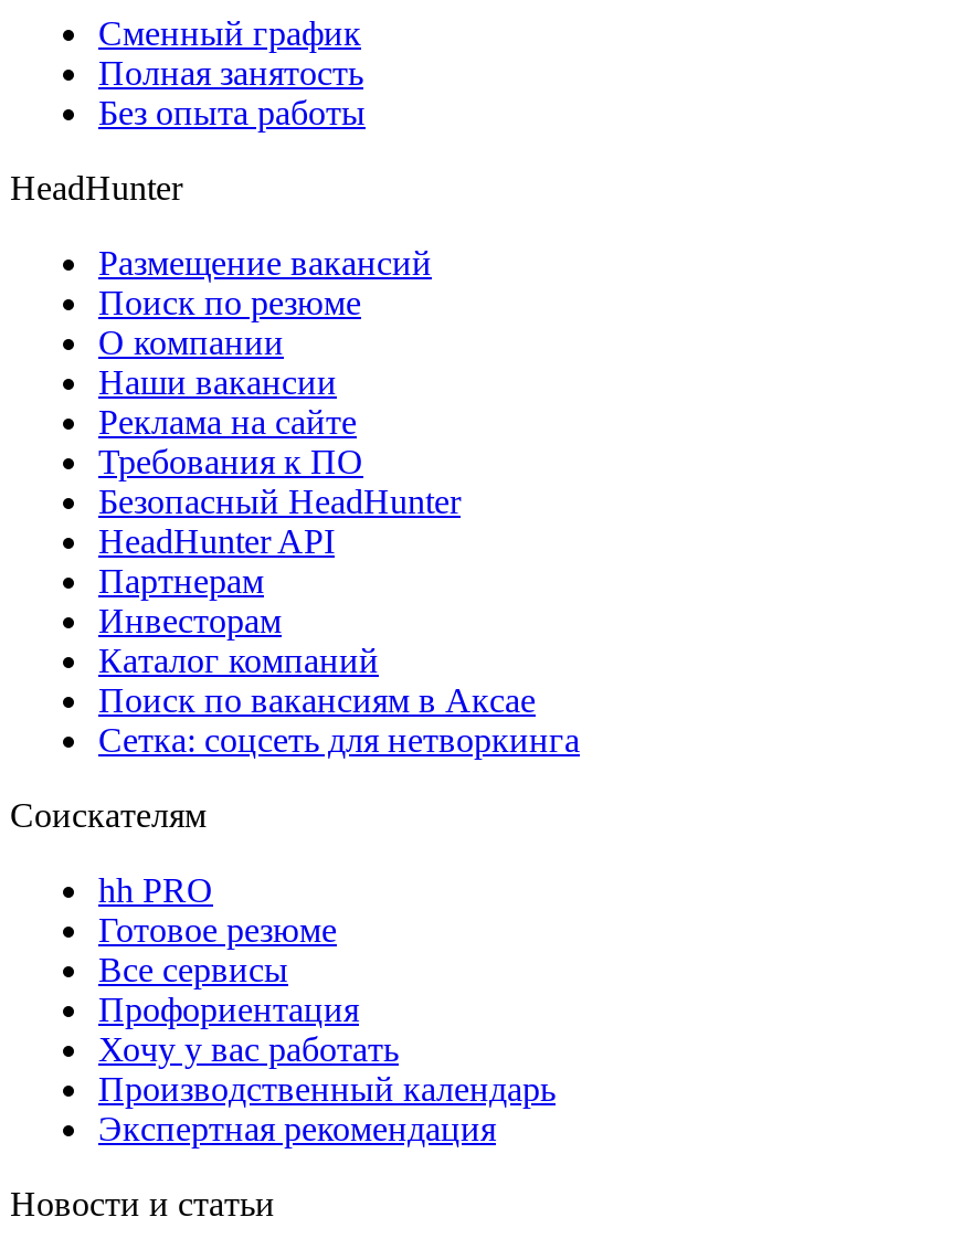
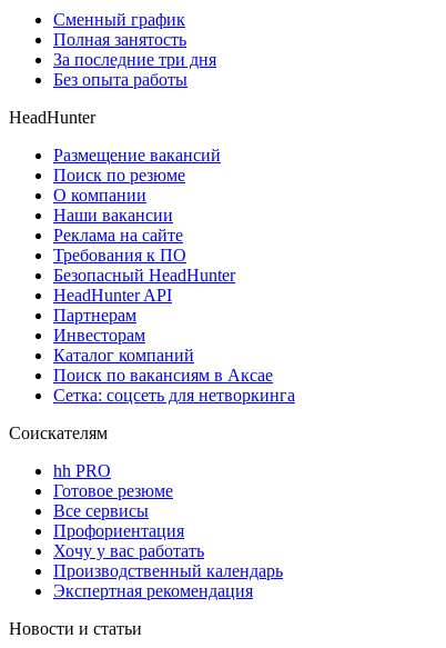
none -> [53,50,216,69] За последние три дня

